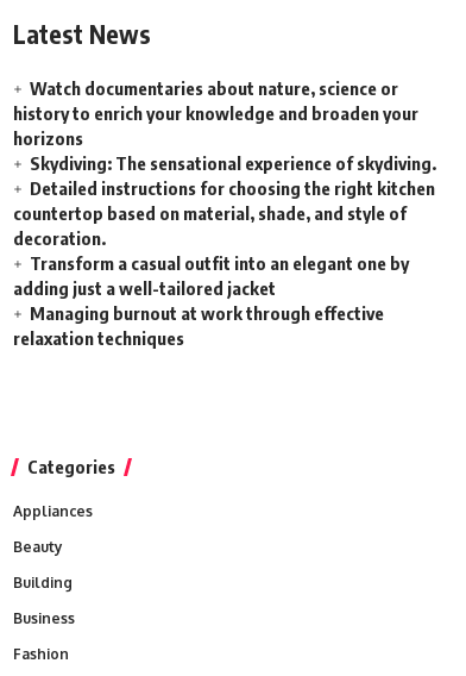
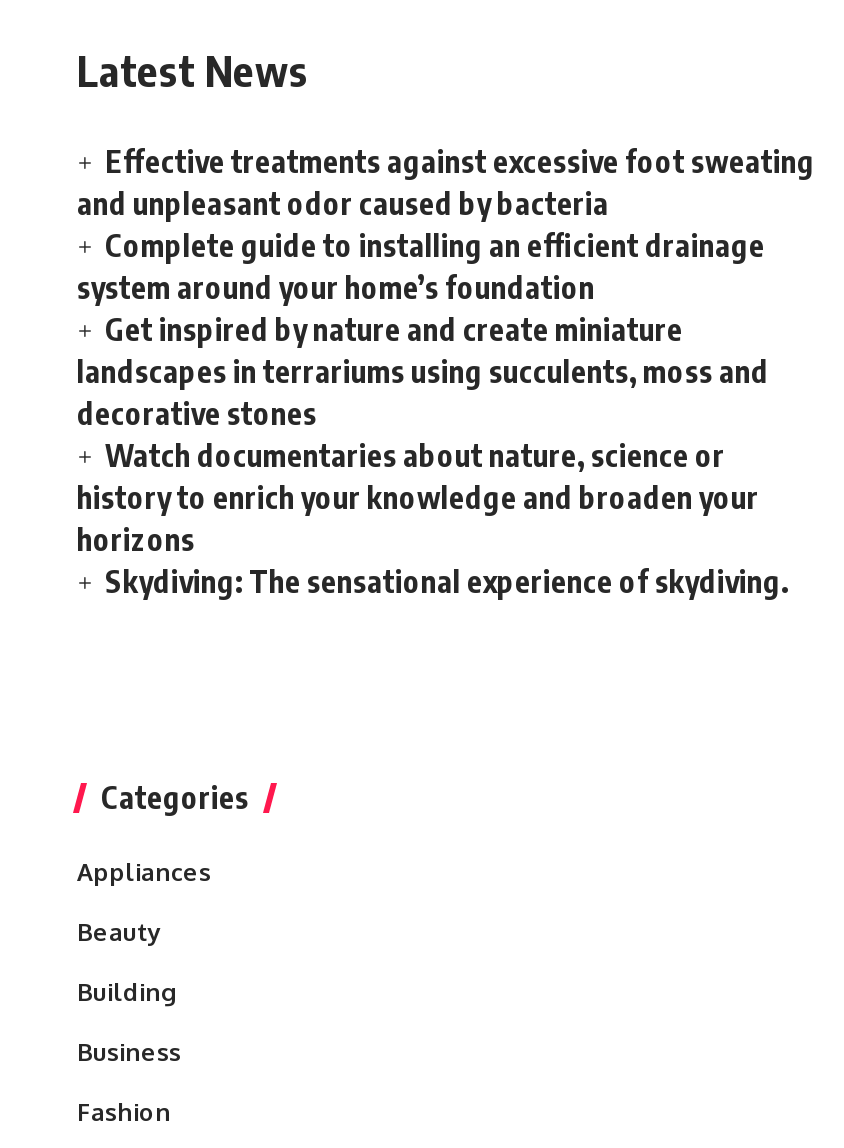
none -> [77,143,815,431] Effective treatments against excessive foot sweating | and unpleasant odor caused by bacteria | Complete guide to installing an efficient drainage | system around your home’s foundation | Get inspired by nature and create miniature | landscapes in terrariums using succulents, moss and | decorative stones
moved [13,77,436,174] -> [77,437,789,599]: Watch documentaries about nature, science or | history to enrich your knowledge and broaden your | horizons | Skydiving: The sensational experience of skydiving.
[13,177,435,349] Detailed instructions for choosing the right kitchen | countertop based on material, shade, and style of | decoration. | Transform a casual outfit into an elegant one by | adding just a well-tailored jacket | Managing burnout at work through effective | relaxation techniques -> none

